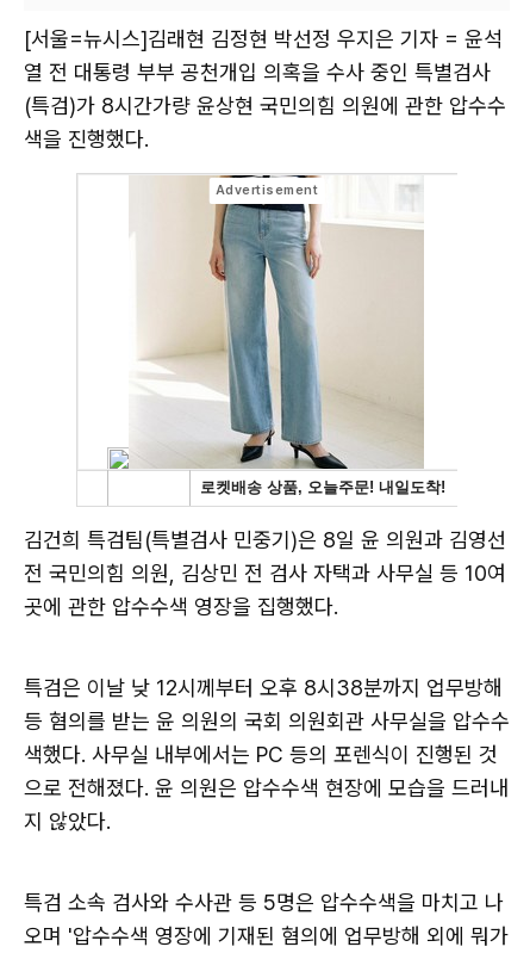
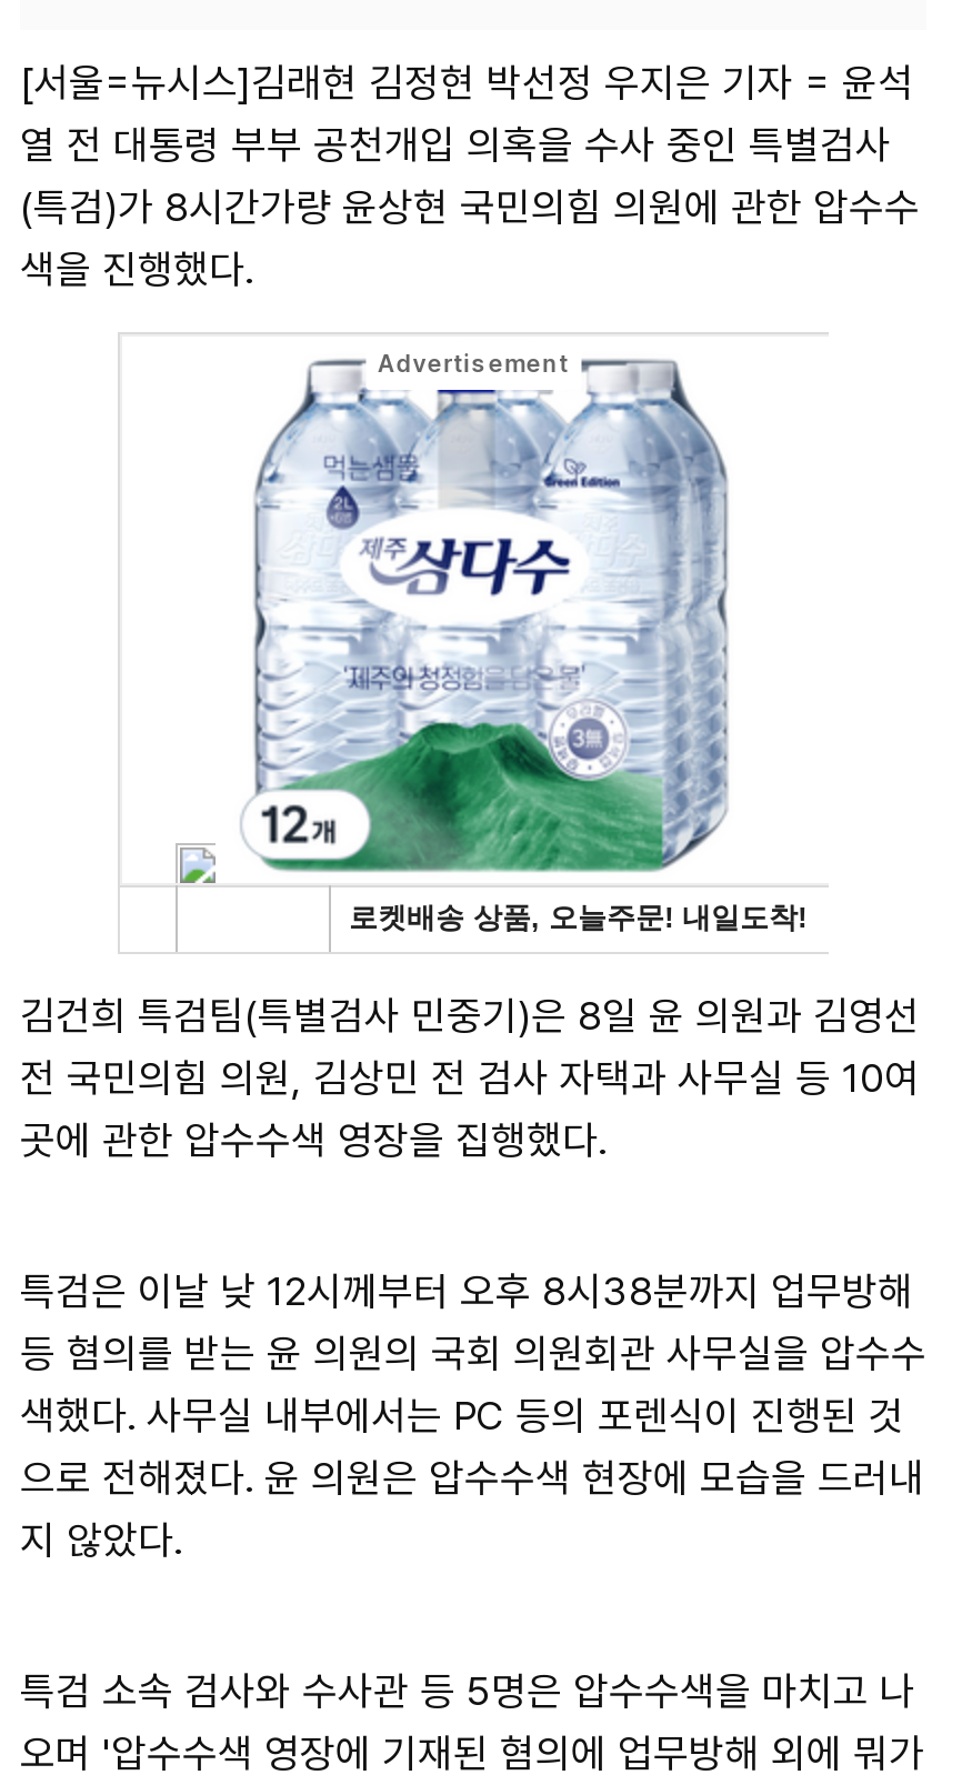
[129,174,425,470] [image] -> [218,337,766,883] [image]

